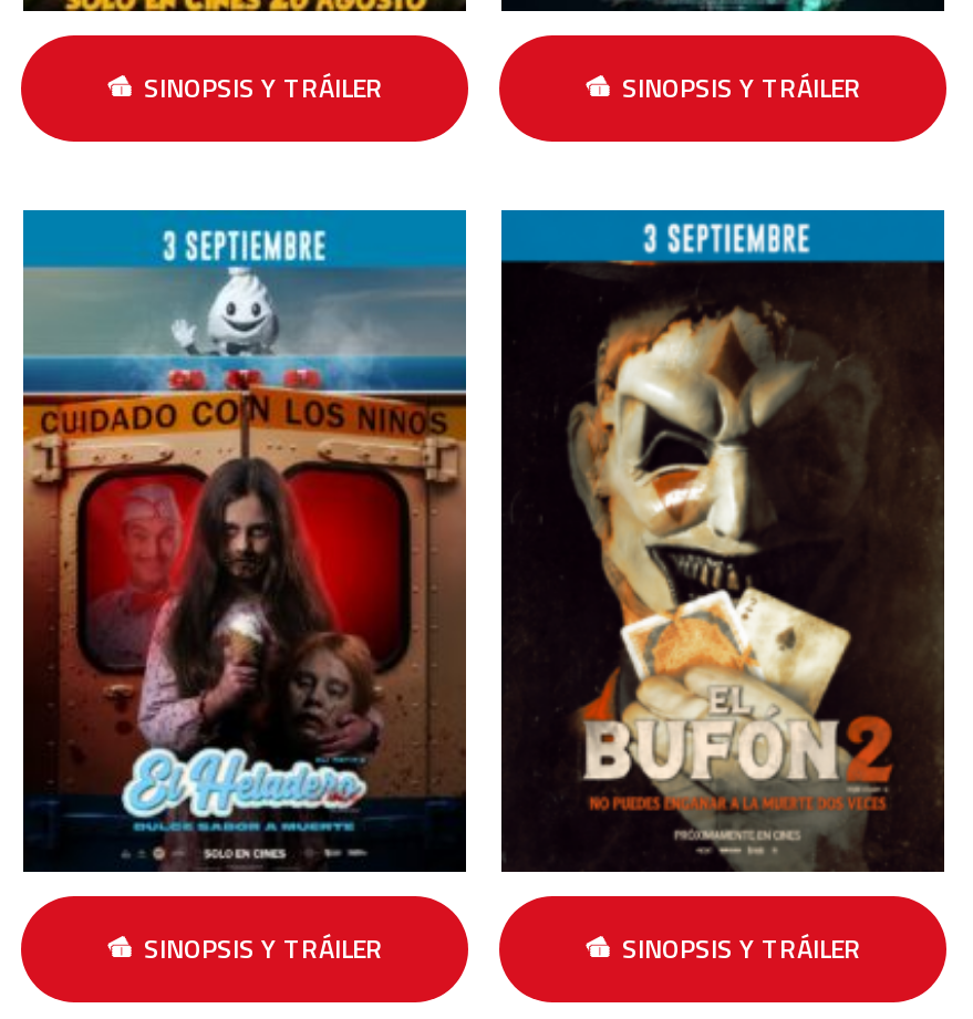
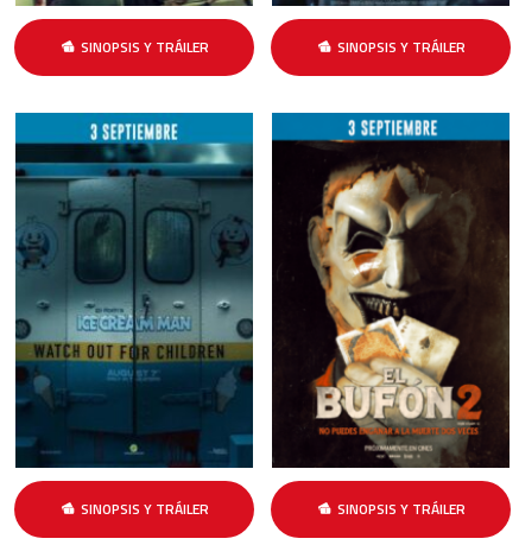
[21,266,468,872] [image] -> [14,142,254,468] [image]

